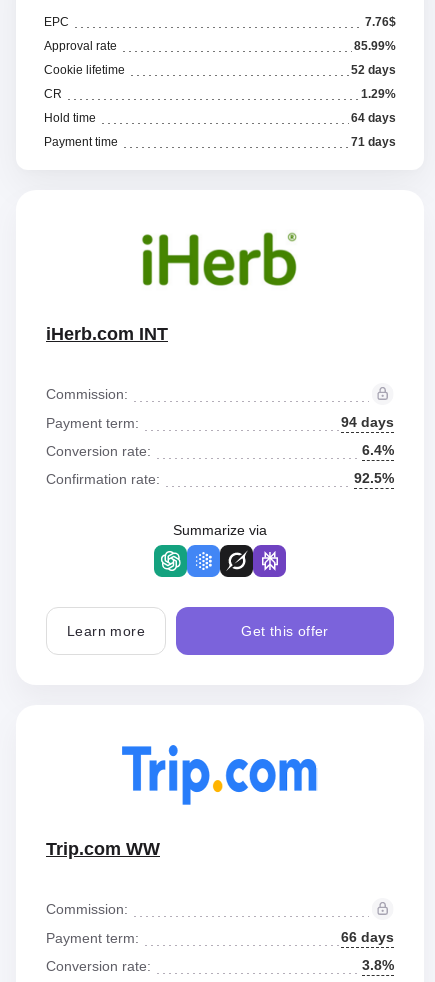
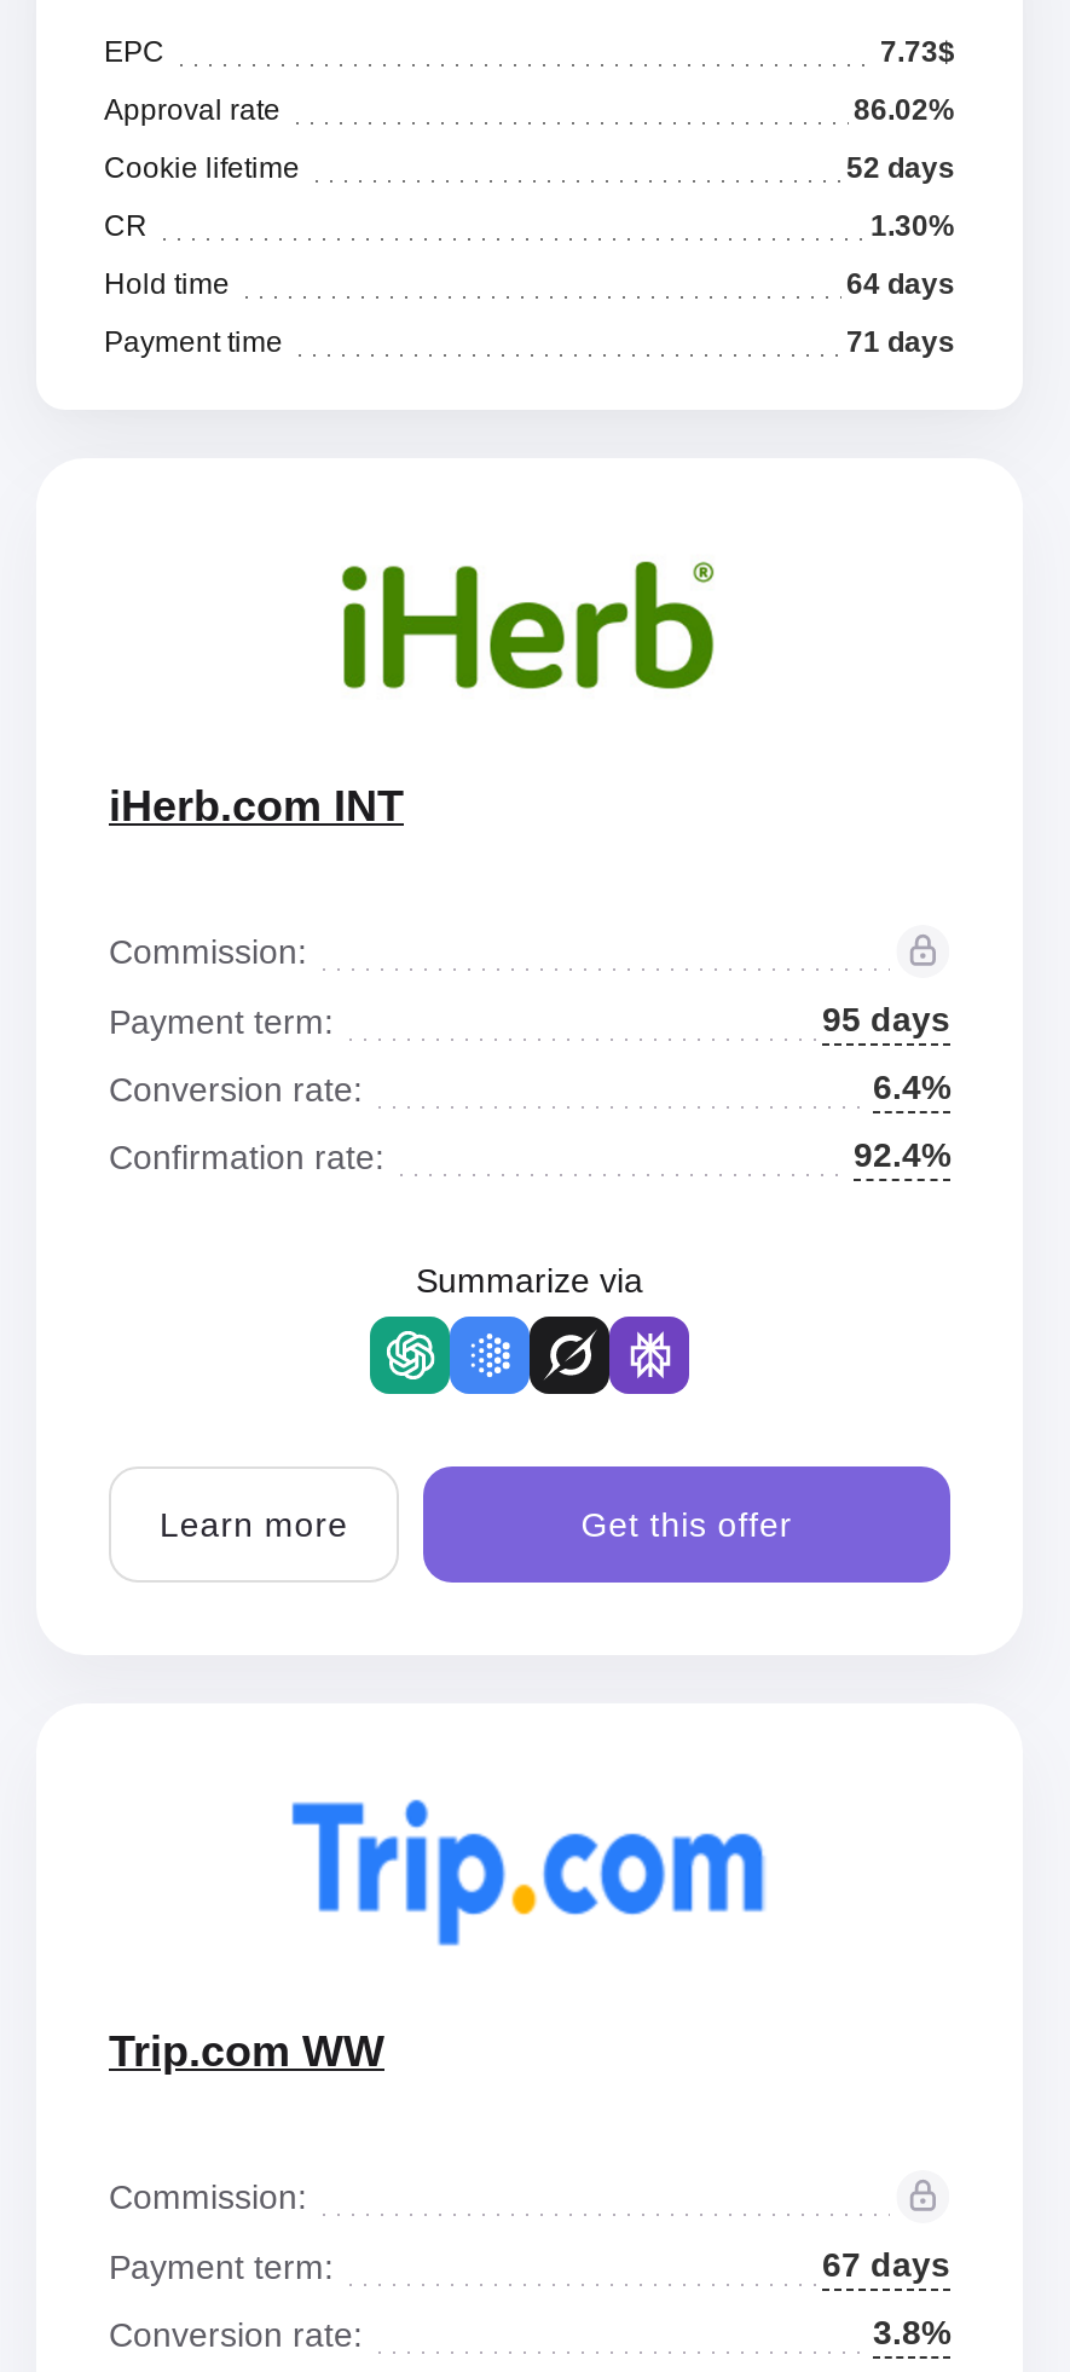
[365,15,396,29] 7.76$ -> [880,35,955,69] 7.73$
[354,39,396,53] 85.99% -> [854,93,955,127] 86.02%
[361,87,396,101] 1.29% -> [871,209,955,243] 1.30%
[341,414,394,430] 94 days -> [822,1000,950,1039] 95 days
[354,470,394,486] 92.5% -> [854,1135,950,1174] 92.4%
[341,929,394,945] 66 days -> [822,2245,950,2284] 67 days

